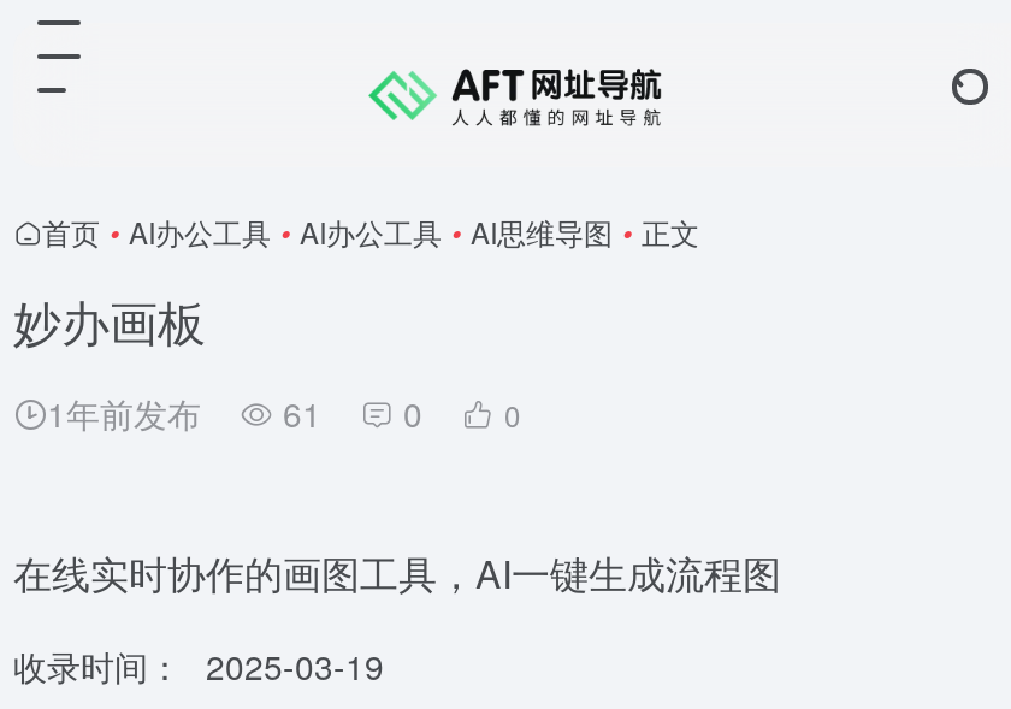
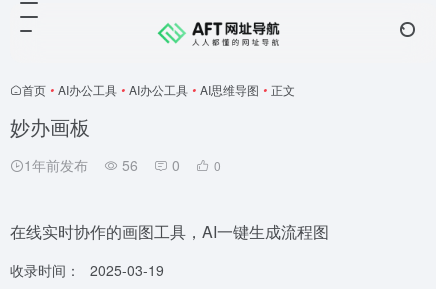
[47,389,521,437] 1年前发布 61 0 0 -> [24,155,221,175] 1年前发布 56 0 0

